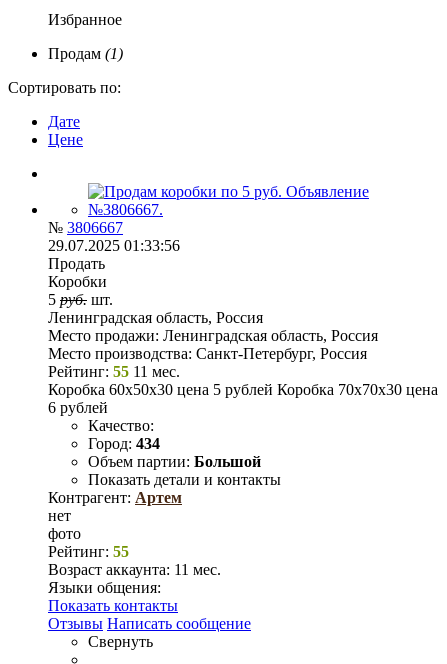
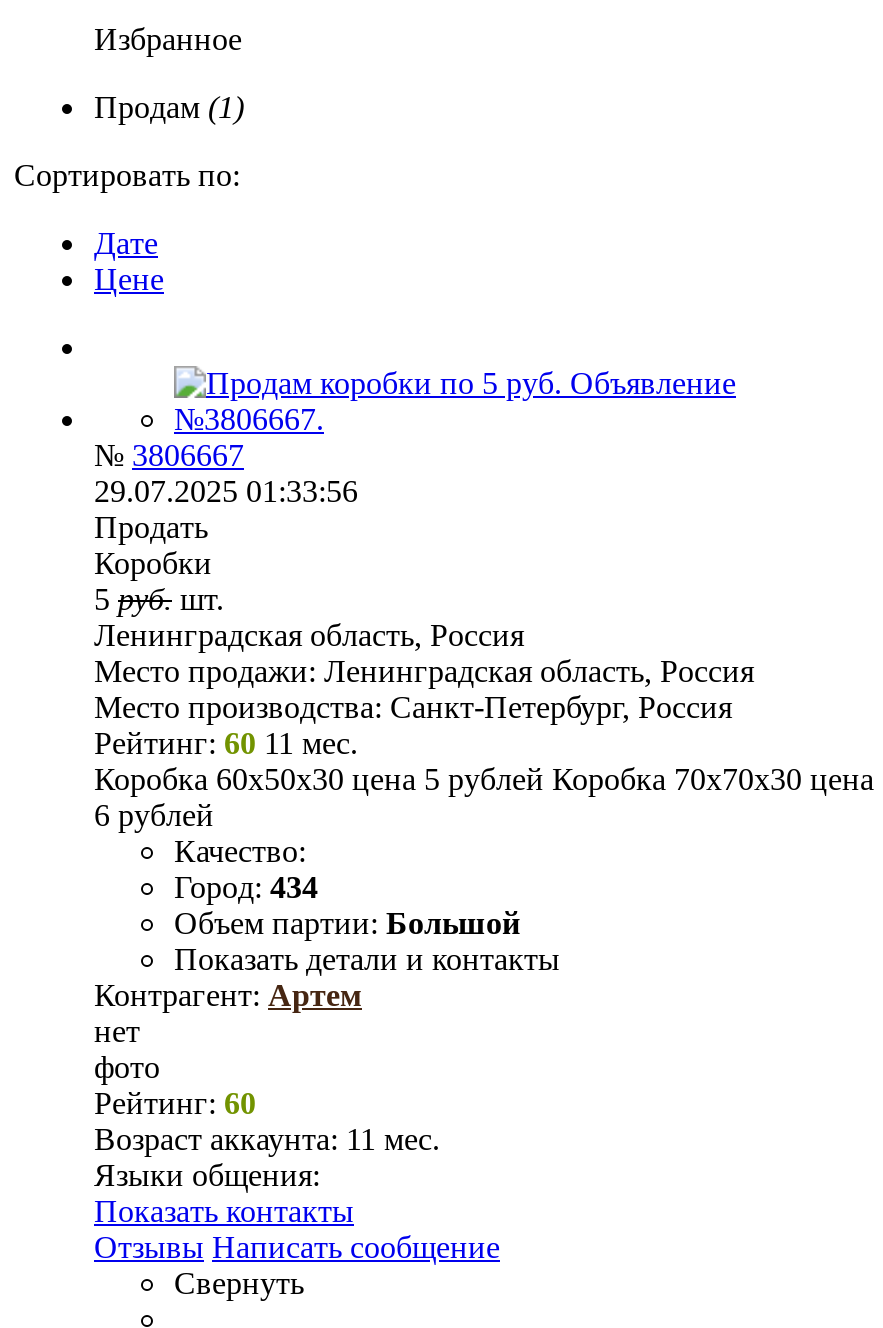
[48,363,180,380] Рейтинг: 55 11 мес. -> [94,726,358,760] Рейтинг: 60 11 мес.
[48,543,129,560] Рейтинг: 55 -> [94,1086,256,1120] Рейтинг: 60

